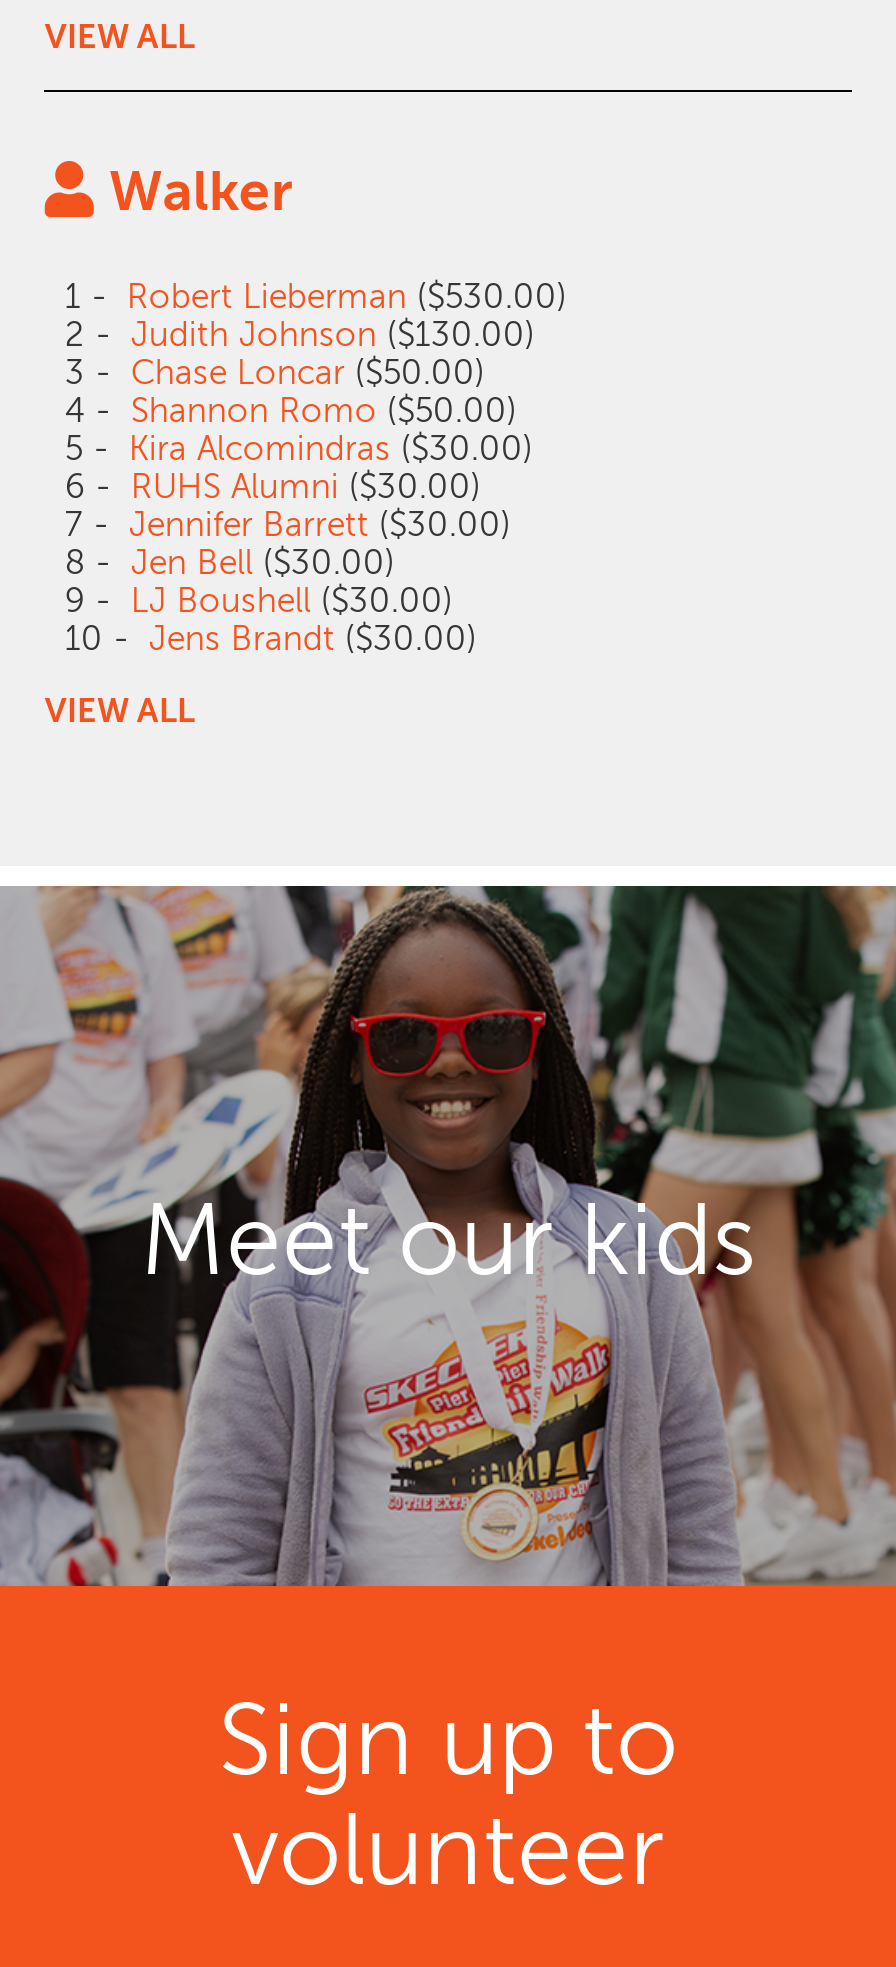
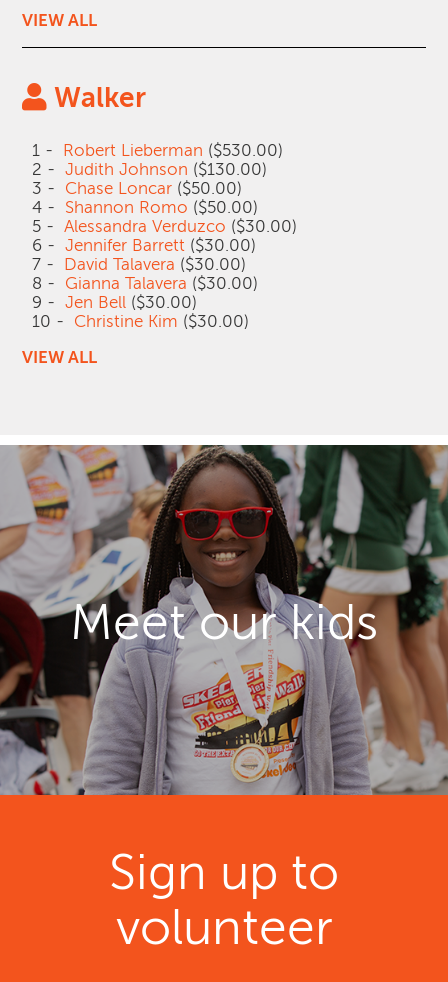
[45,430,533,658] 5 - Kira Alcomindras ($30.00) | 6 - RUHS Alumni ($30.00) | 7 - Jennifer Barrett ($30.00) | 8 - Jen Bell ($30.00) | 9 - LJ Boushell ($30.00) | 10 - Jens Brandt ($30.00) -> [22,217,297,331] 5 - Alessandra Verduzco ($30.00) | 6 - Jennifer Barrett ($30.00) | 7 - David Talavera ($30.00) | 8 - Gianna Talavera ($30.00) | 9 - Jen Bell ($30.00) | 10 - Christine Kim ($30.00)

